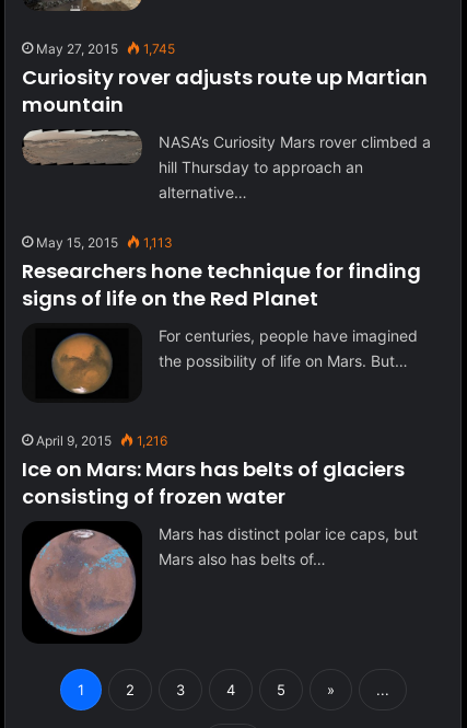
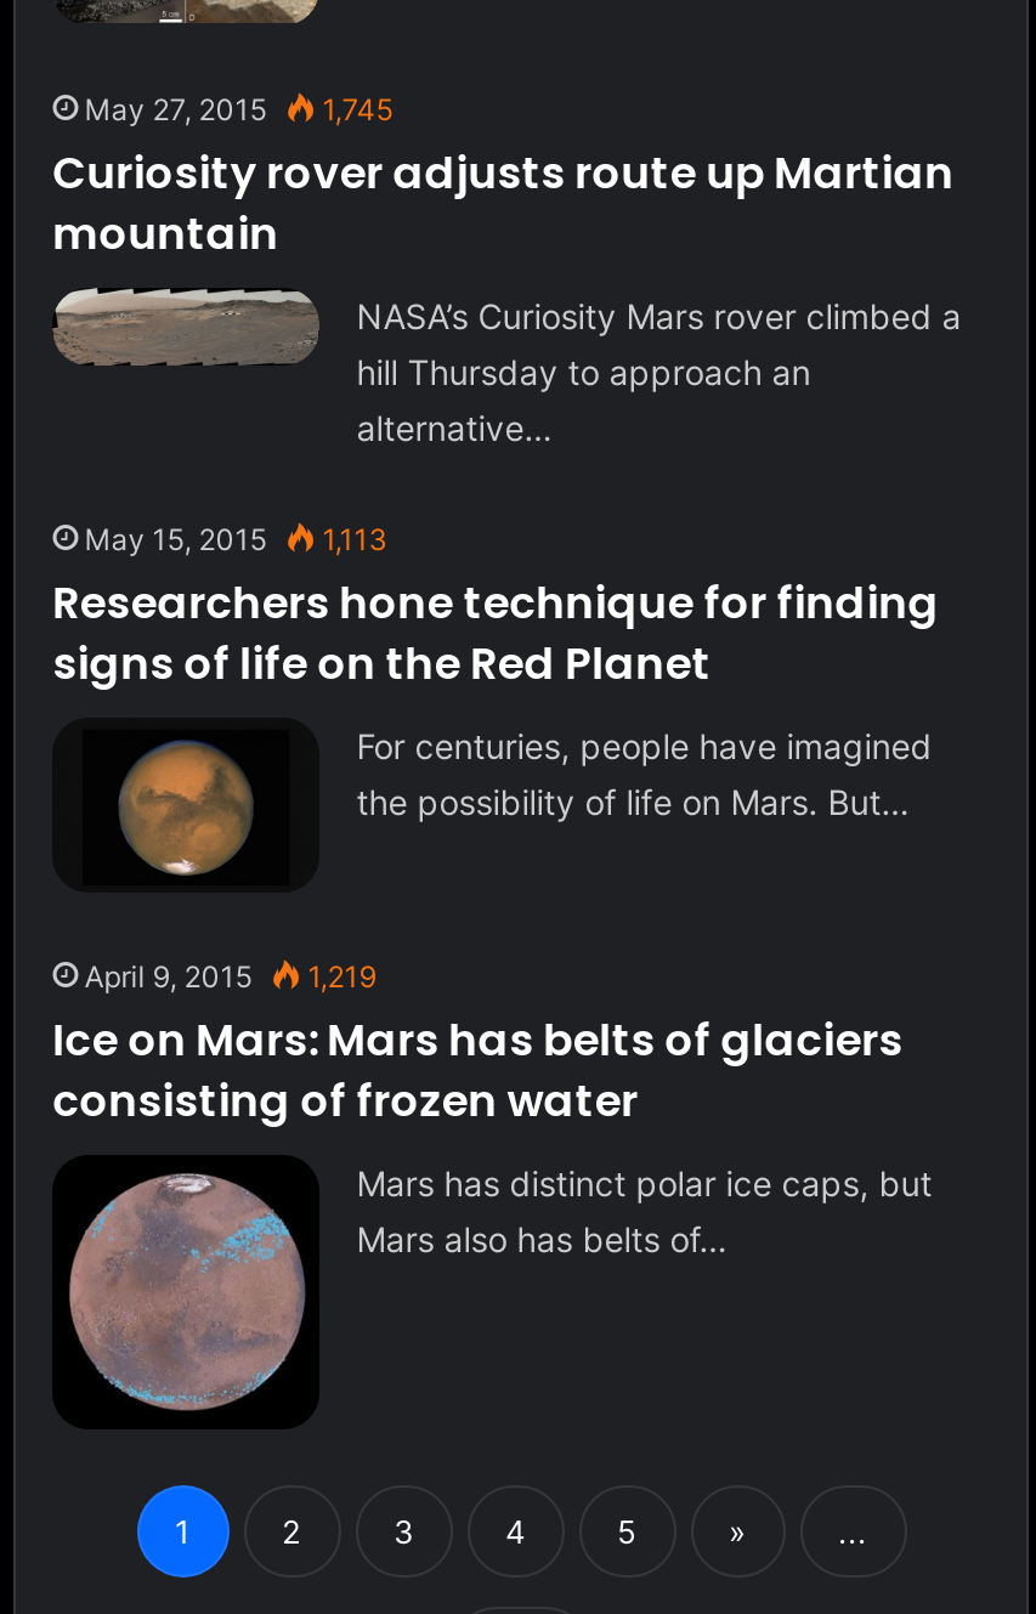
[36,433,168,449] April 9, 2015 1,216 -> [85,959,376,996] April 9, 2015 1,219

